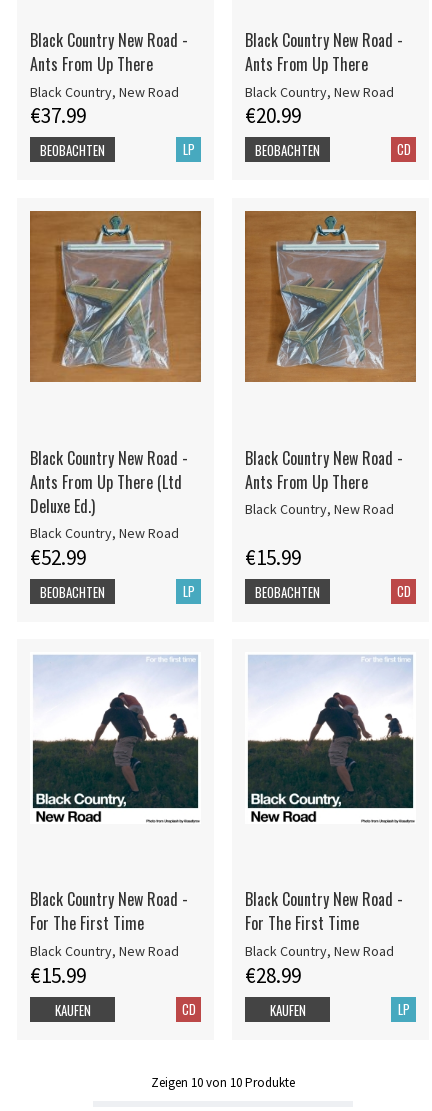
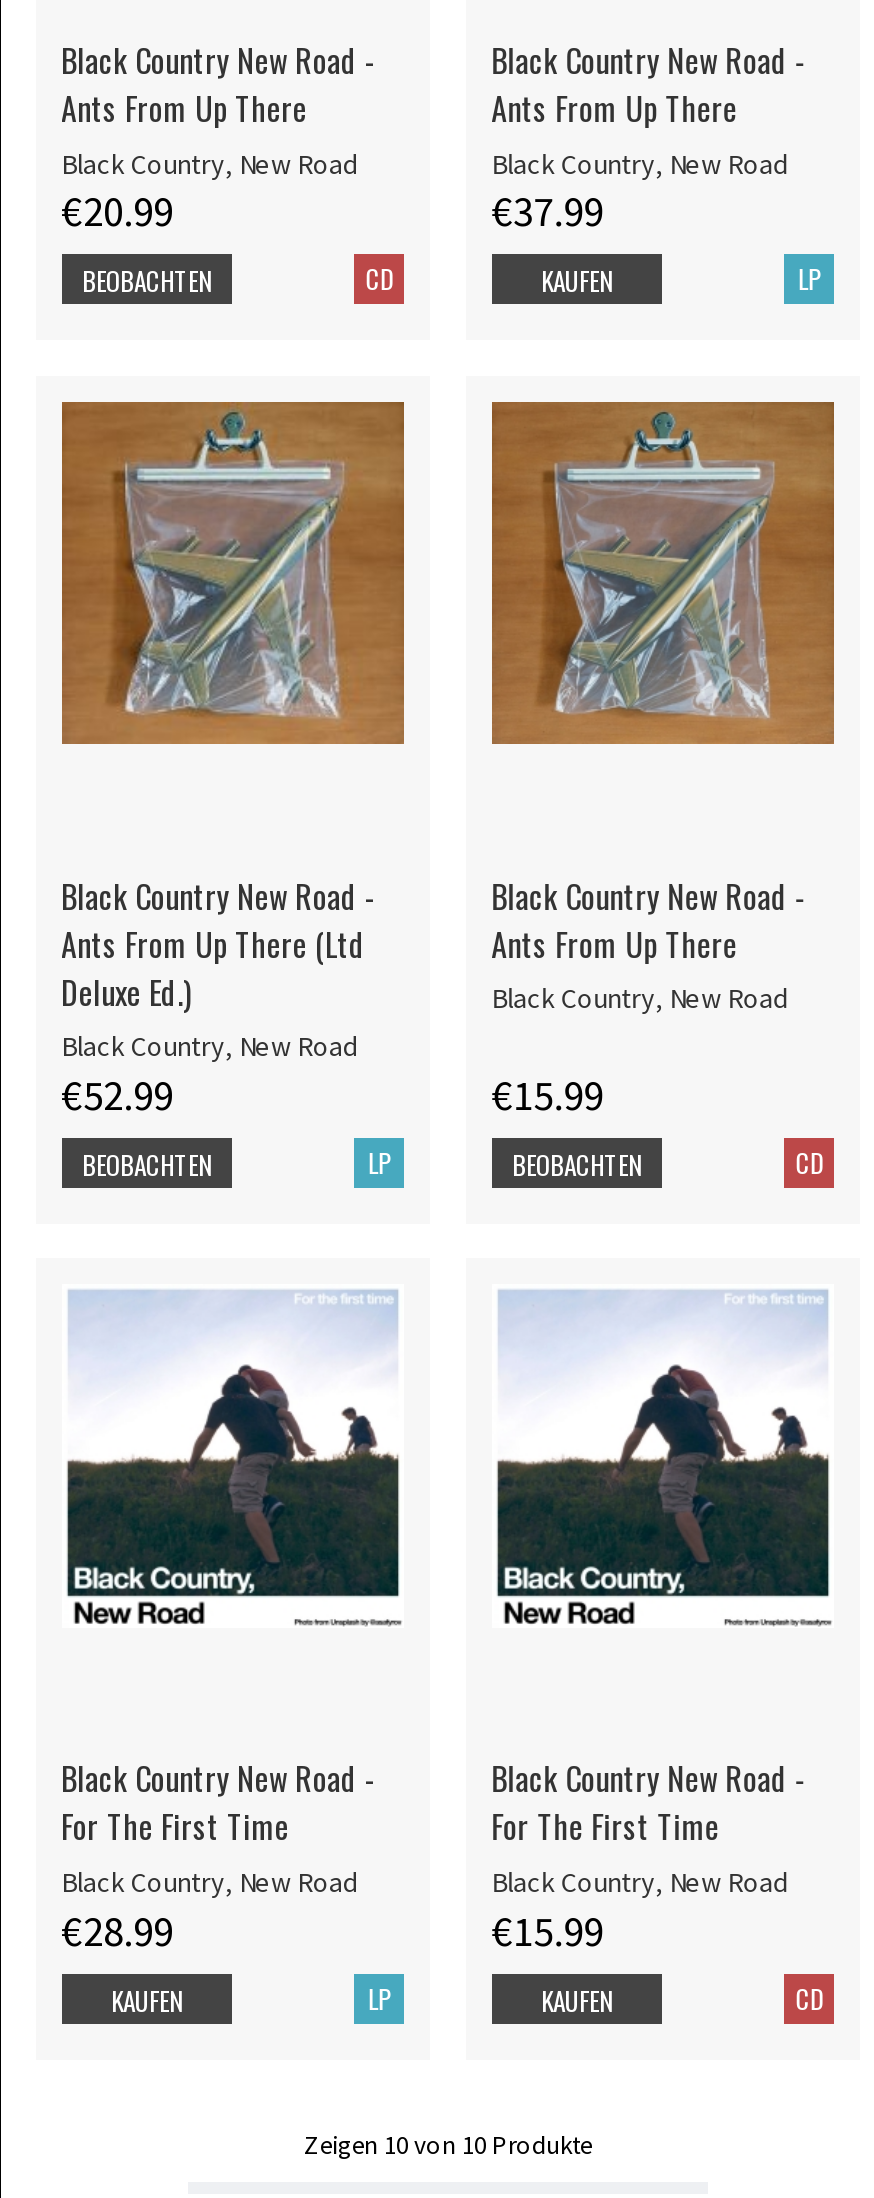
[29,102,195,159] €37.99 | LP -> [61,185,394,299] €20.99 | CD
[245,102,411,160] €20.99 | CD | BEOBACHTEN -> [491,185,822,301] €37.99 | LP | KAUFEN
[29,961,196,1018] €15.99 | CD -> [61,1903,392,2017] €28.99 | LP
[245,961,410,1018] €28.99 | LP -> [491,1903,824,2017] €15.99 | CD

